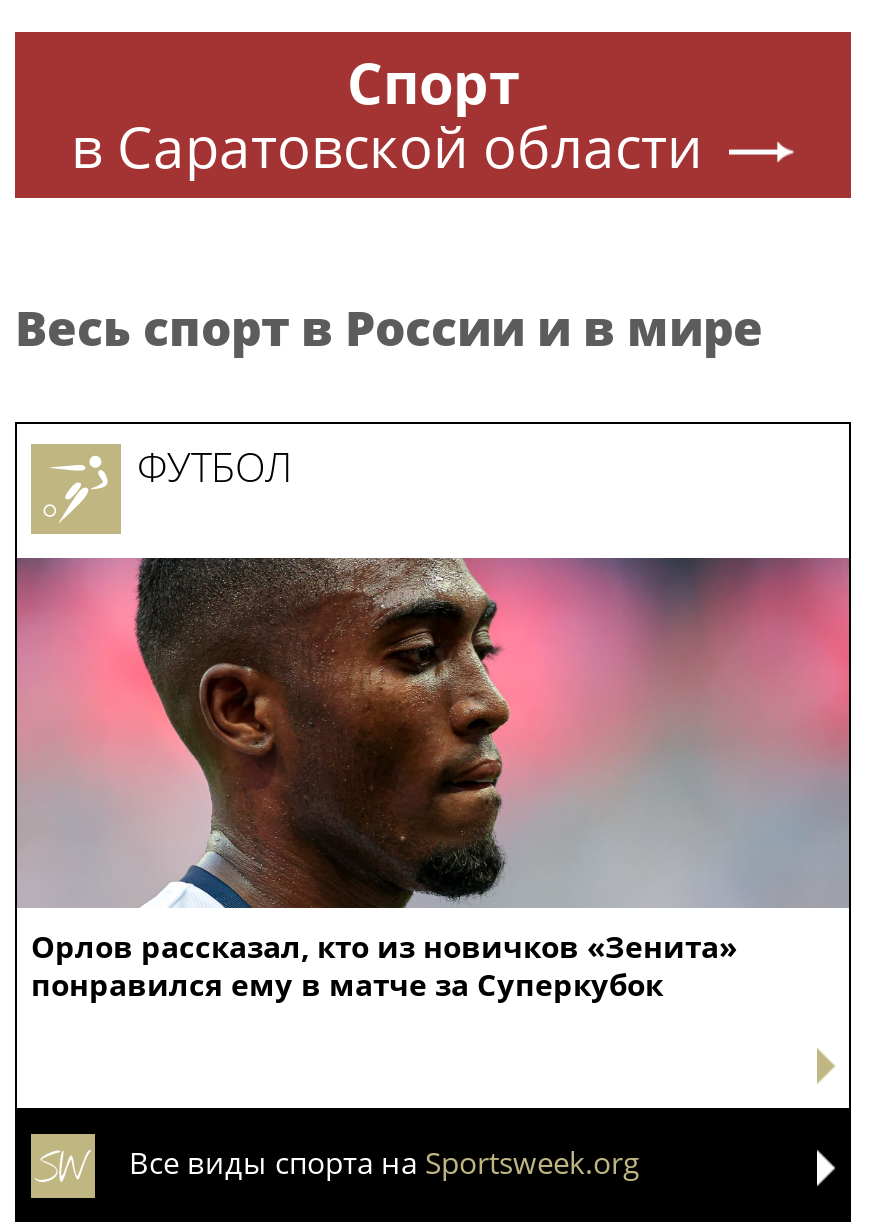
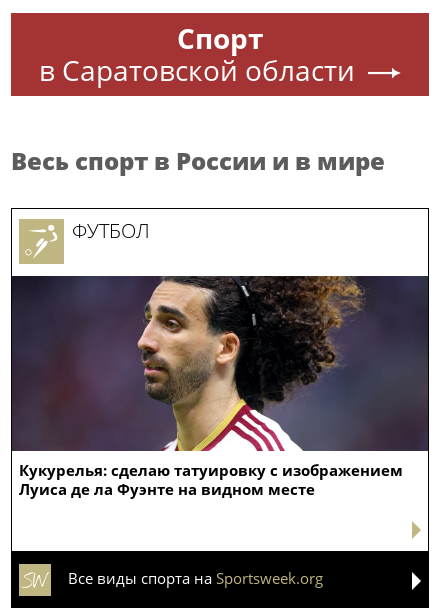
[15,557,851,1004] [image] | Орлов рассказал, кто из новичков «Зенита» | понравился ему в матче за Суперкубок -> [11,275,429,499] [image] | Кукурелья: сделаю татуировку с изображением | Луиса де ла Фуэнте на видном месте

